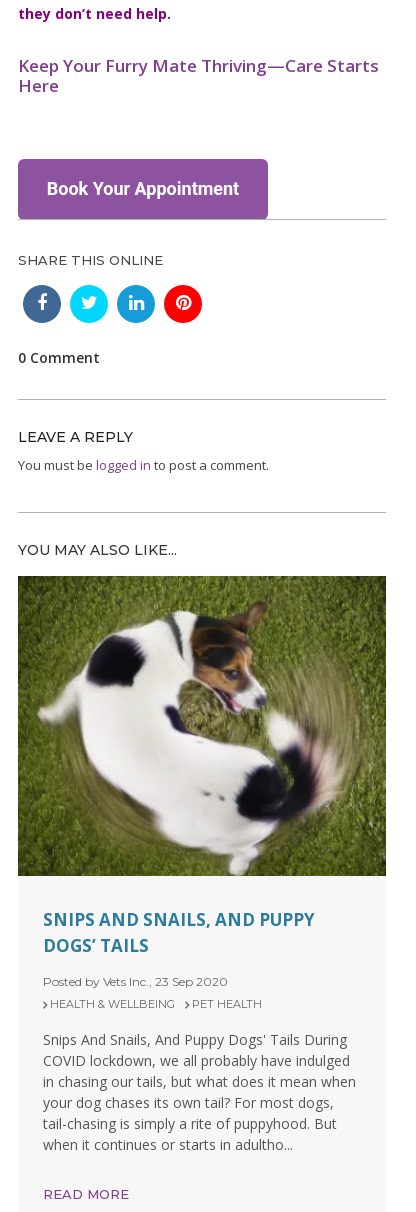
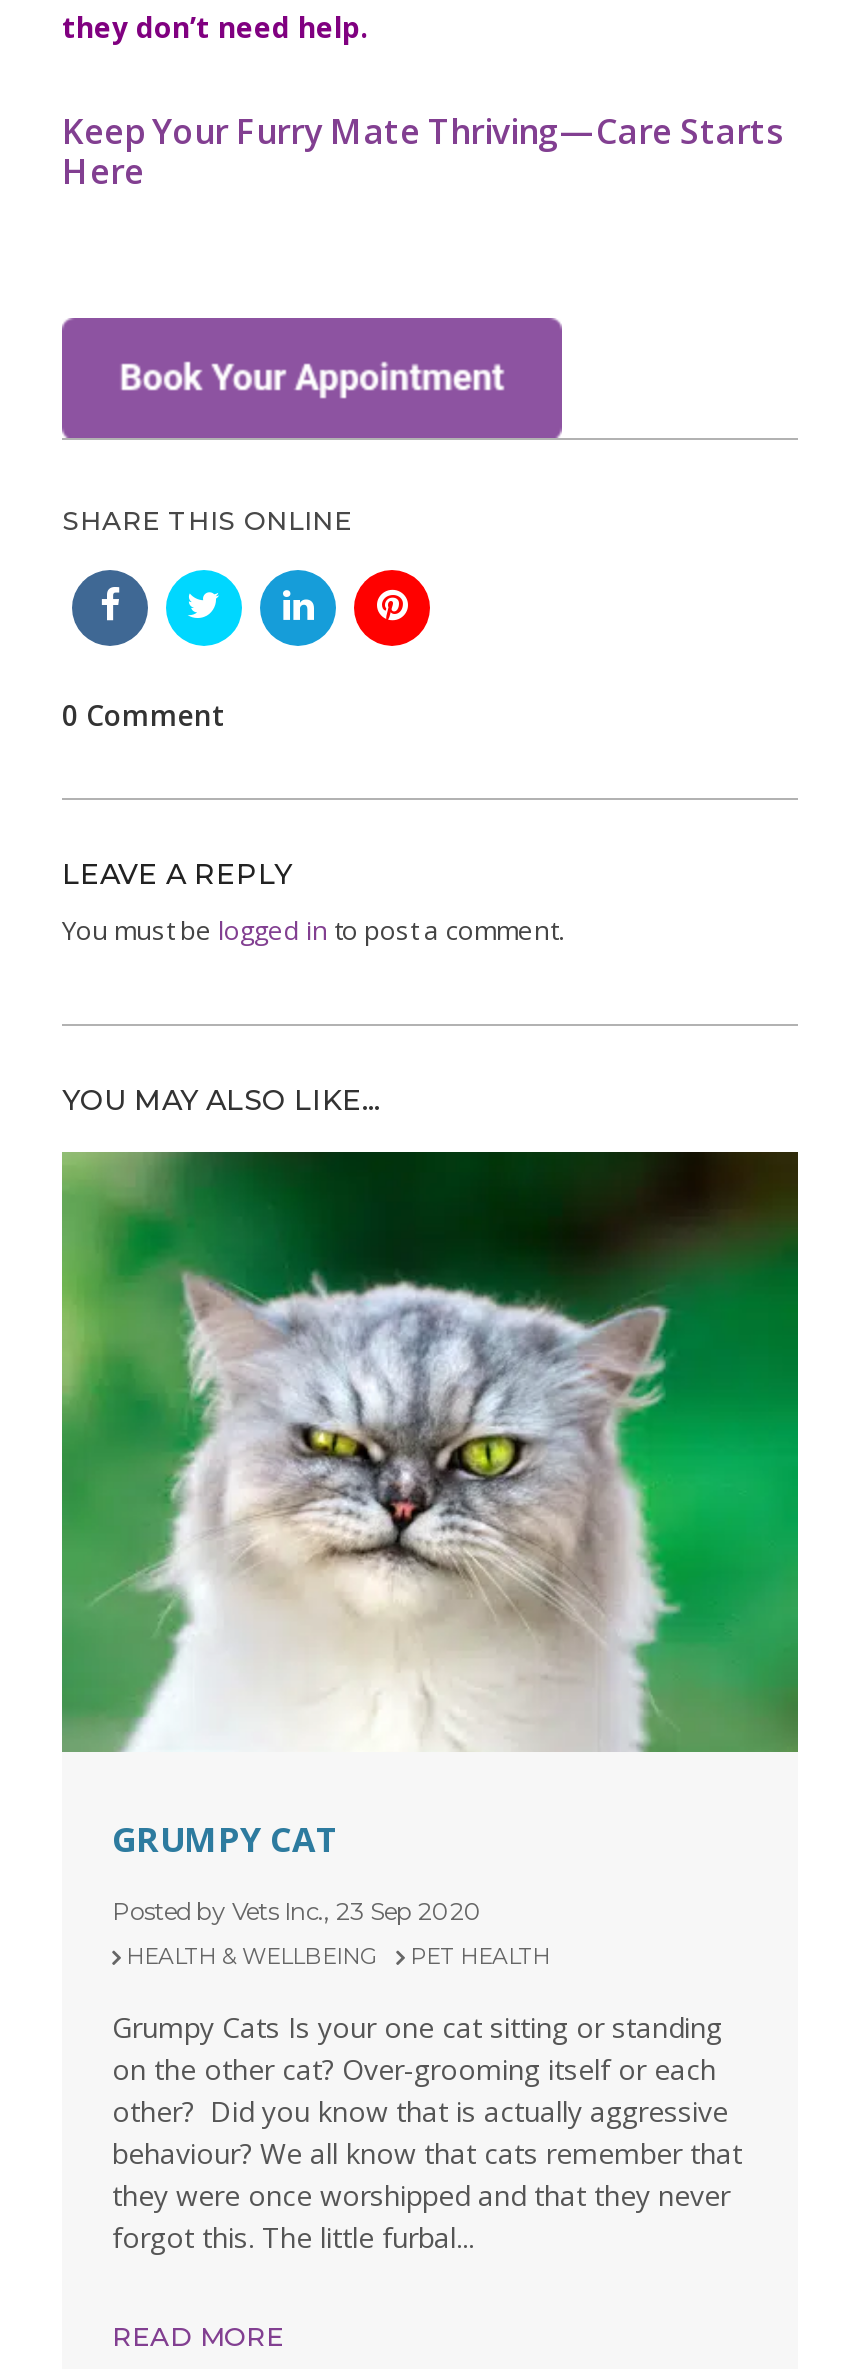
[17,575,387,957] [image] | SNIPS AND SNAILS, AND PUPPY | DOGS’ TAILS -> [60,1150,798,1862] [image] | GRUMPY CAT
[43,1030,356,1154] Snips And Snails, And Puppy Dogs' Tails During | COVID lockdown, we all probably have indulged | in chasing our tails, but what does it mean when | your dog chases its own tail? For most dogs, | tail-chasing is simply a rite of puppyhood. But | when it continues or starts in adultho... -> [112,2009,742,2257] Grumpy Cats Is your one cat sitting or standing | on the other cat? Over-grooming itself or each | other? Did you know that is actually aggressive | behaviour? We all know that cats remember that | they were once worshipped and that they never | forgot this. The little furbal...

